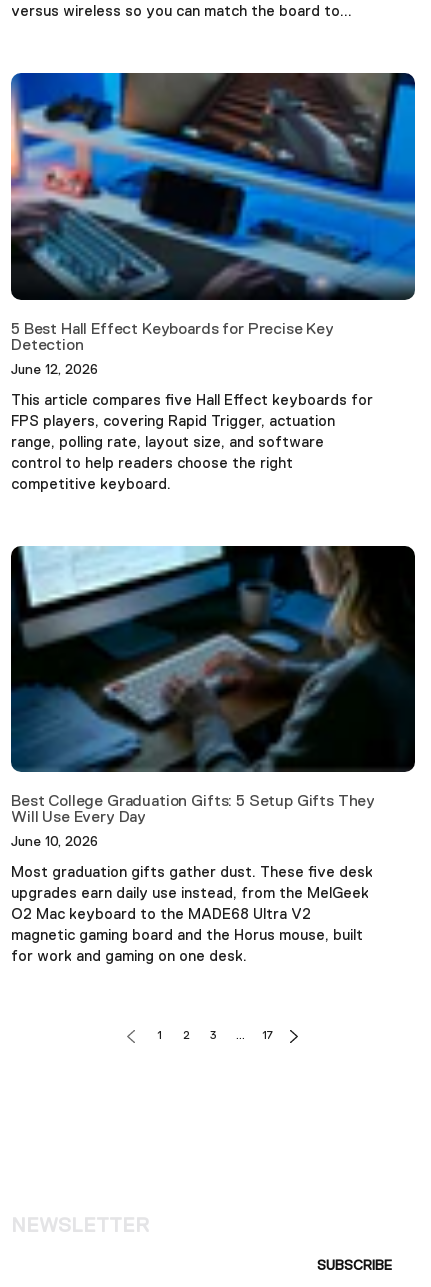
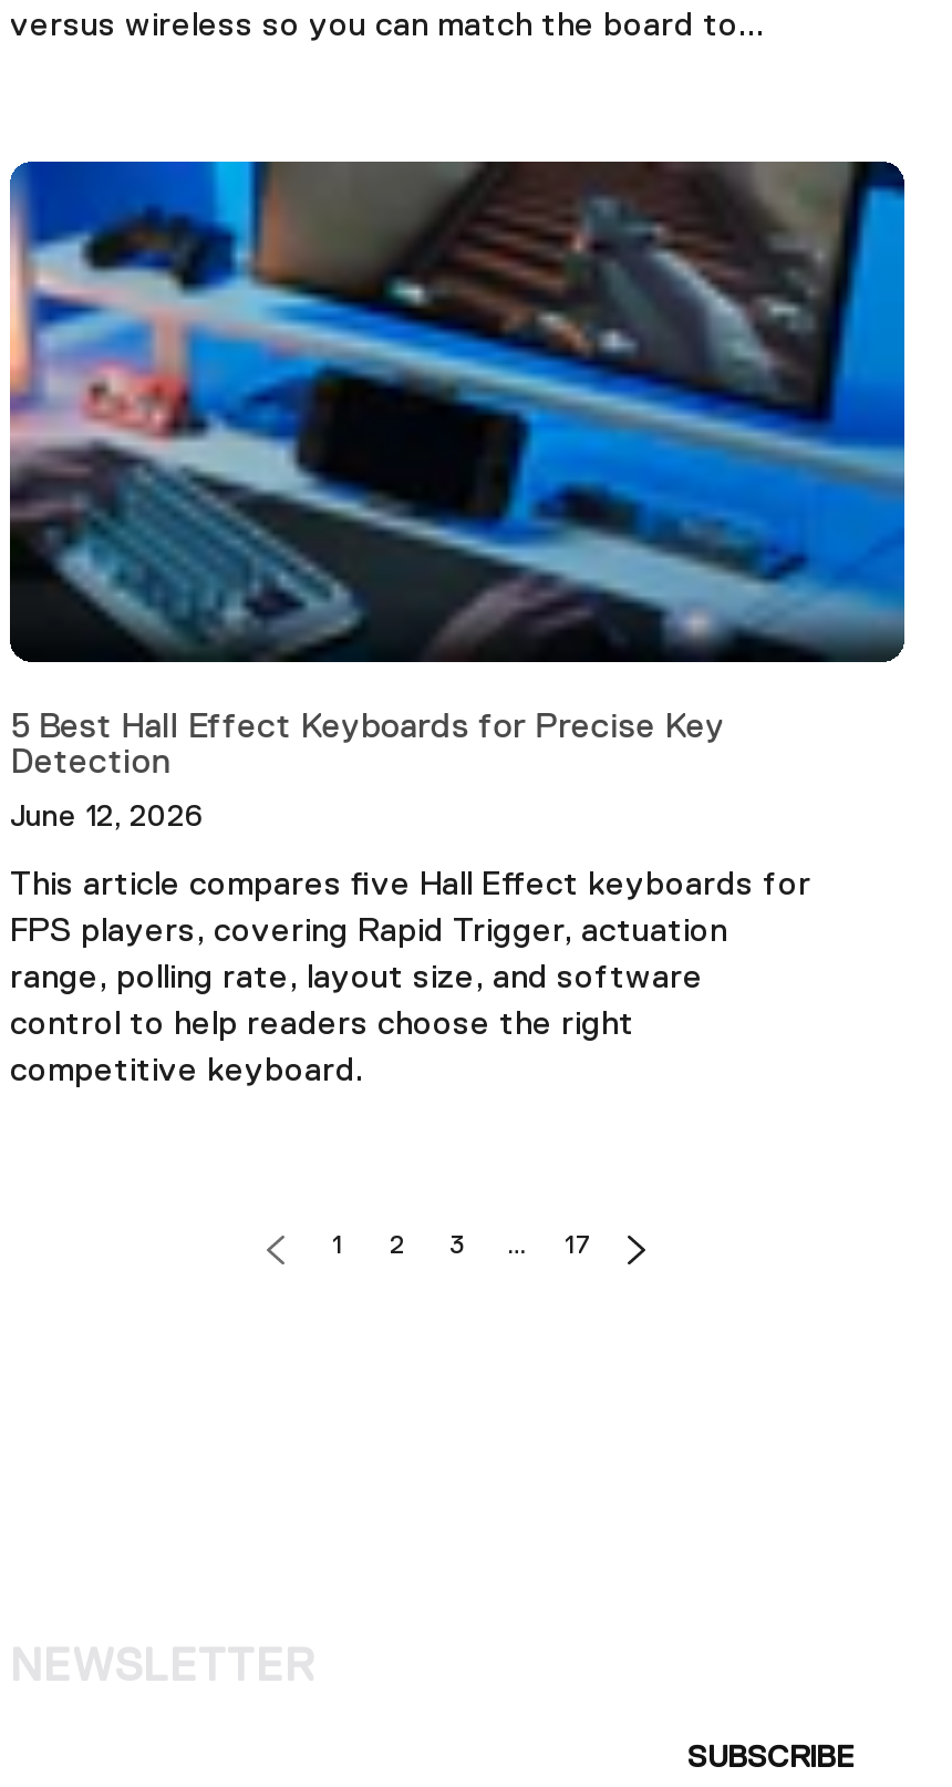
[10,545,416,964] [image] | Best College Graduation Gifts: 5 Setup Gifts They | Will Use Every Day | June 10, 2026 | Most graduation gifts gather dust. These five desk | upgrades earn daily use instead, from the MelGeek | O2 Mac keyboard to the MADE68 Ultra V2 | magnetic gaming board and the Horus mouse, built | for work and gaming on one desk. -> none

